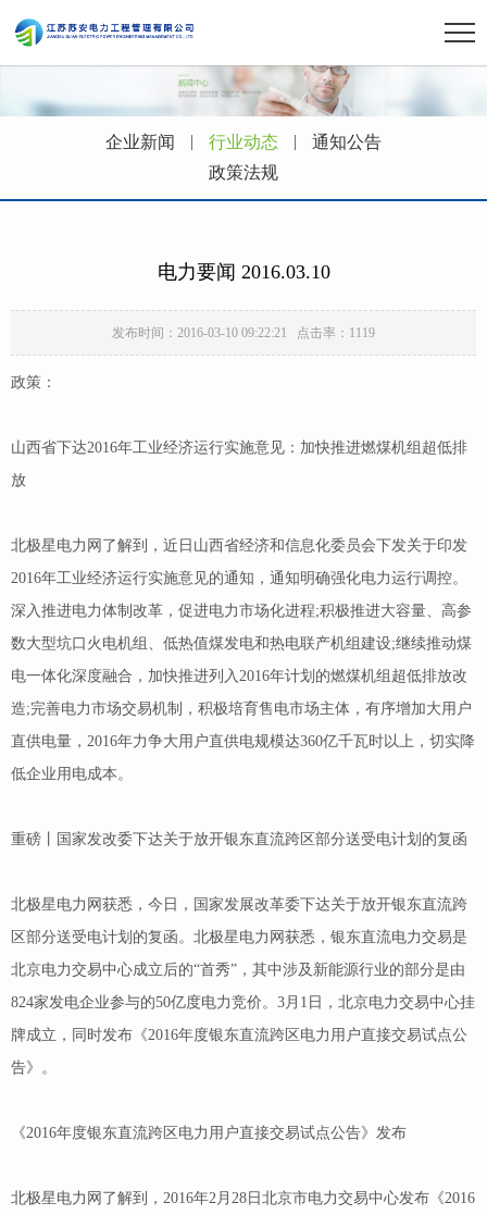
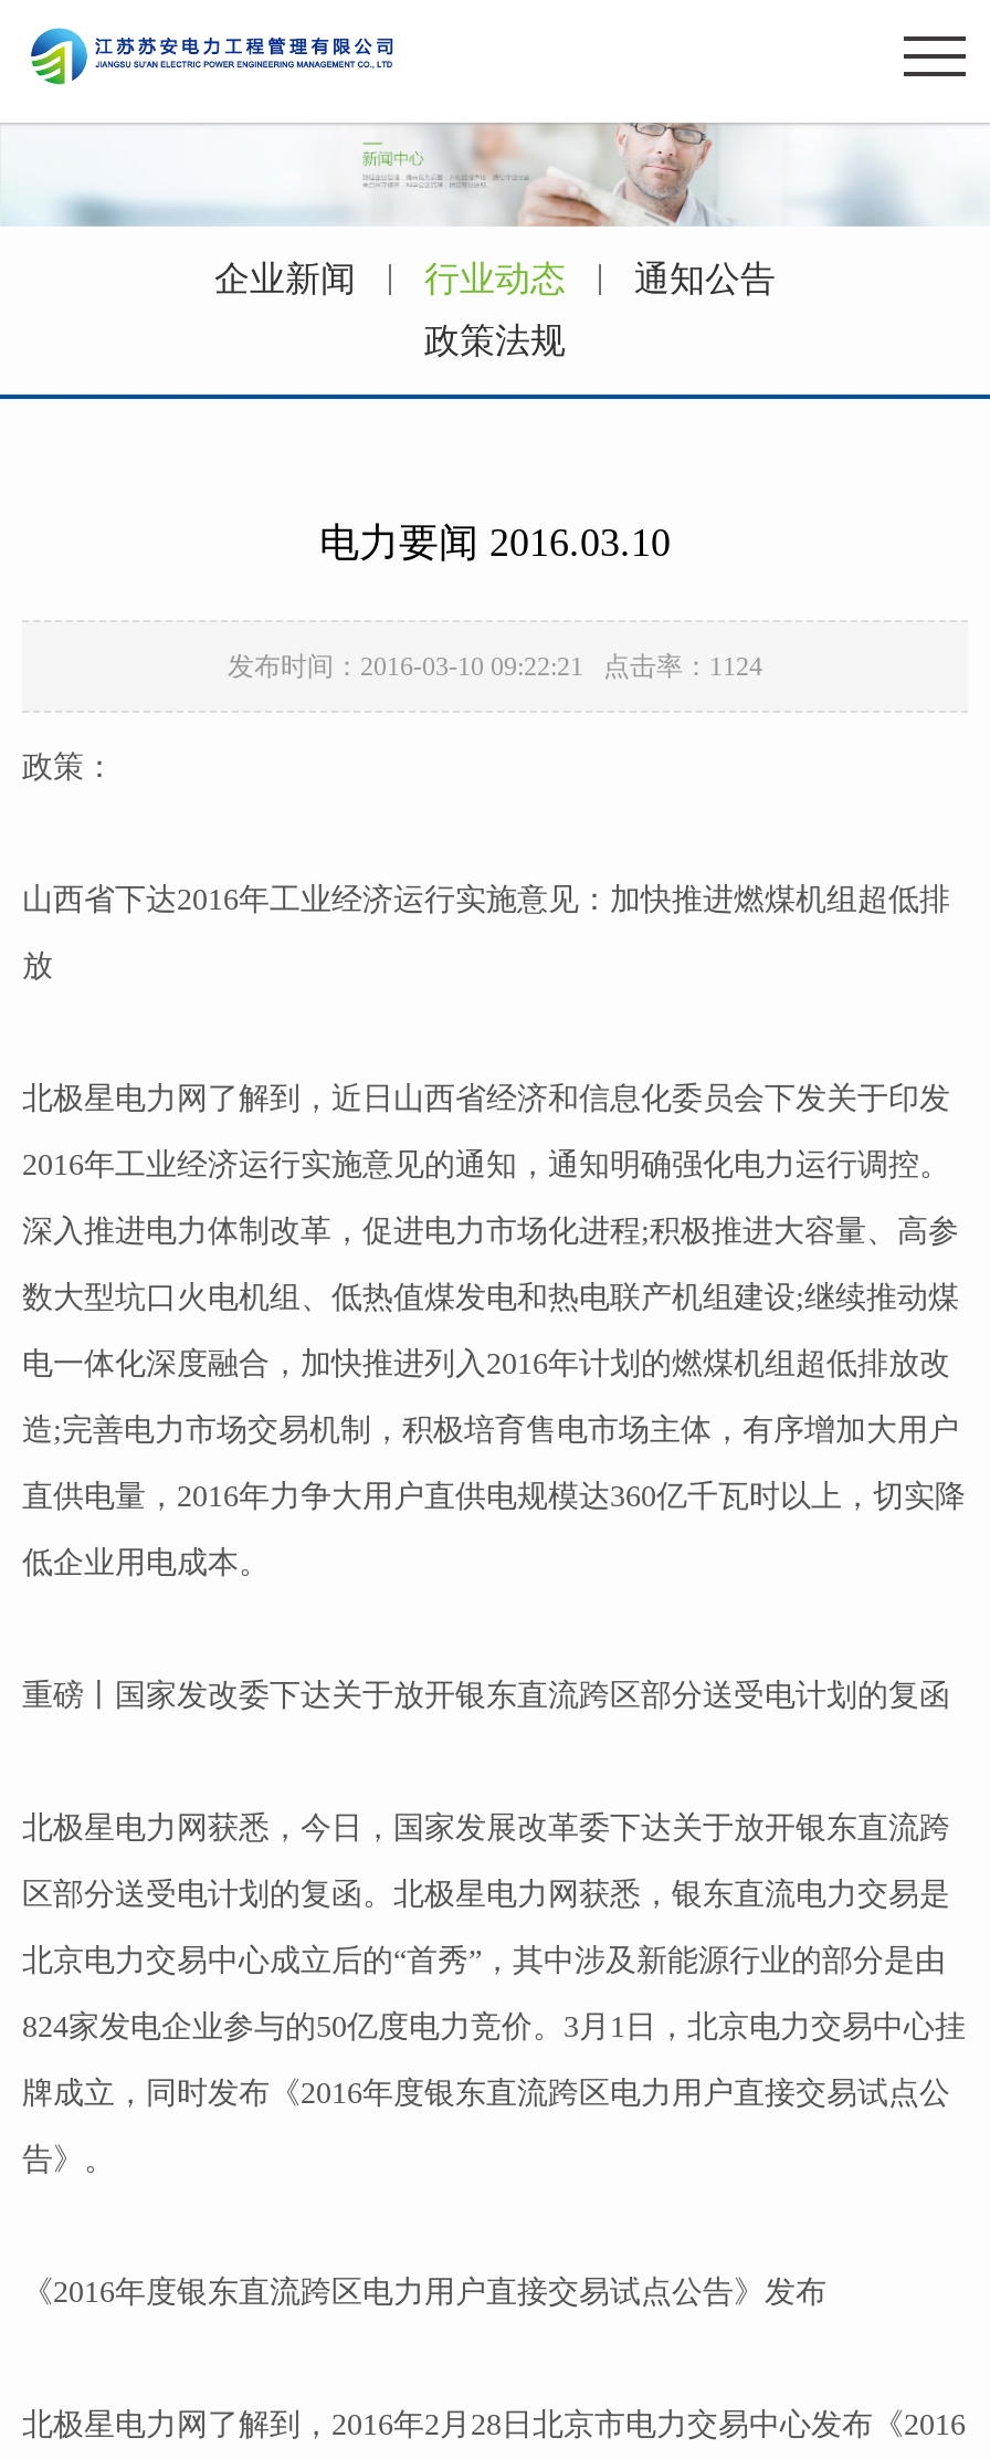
[112,325,375,340] 发布时间：2016-03-10 09:22:21 点击率：1119 -> [228,651,762,682] 发布时间：2016-03-10 09:22:21 点击率：1124

